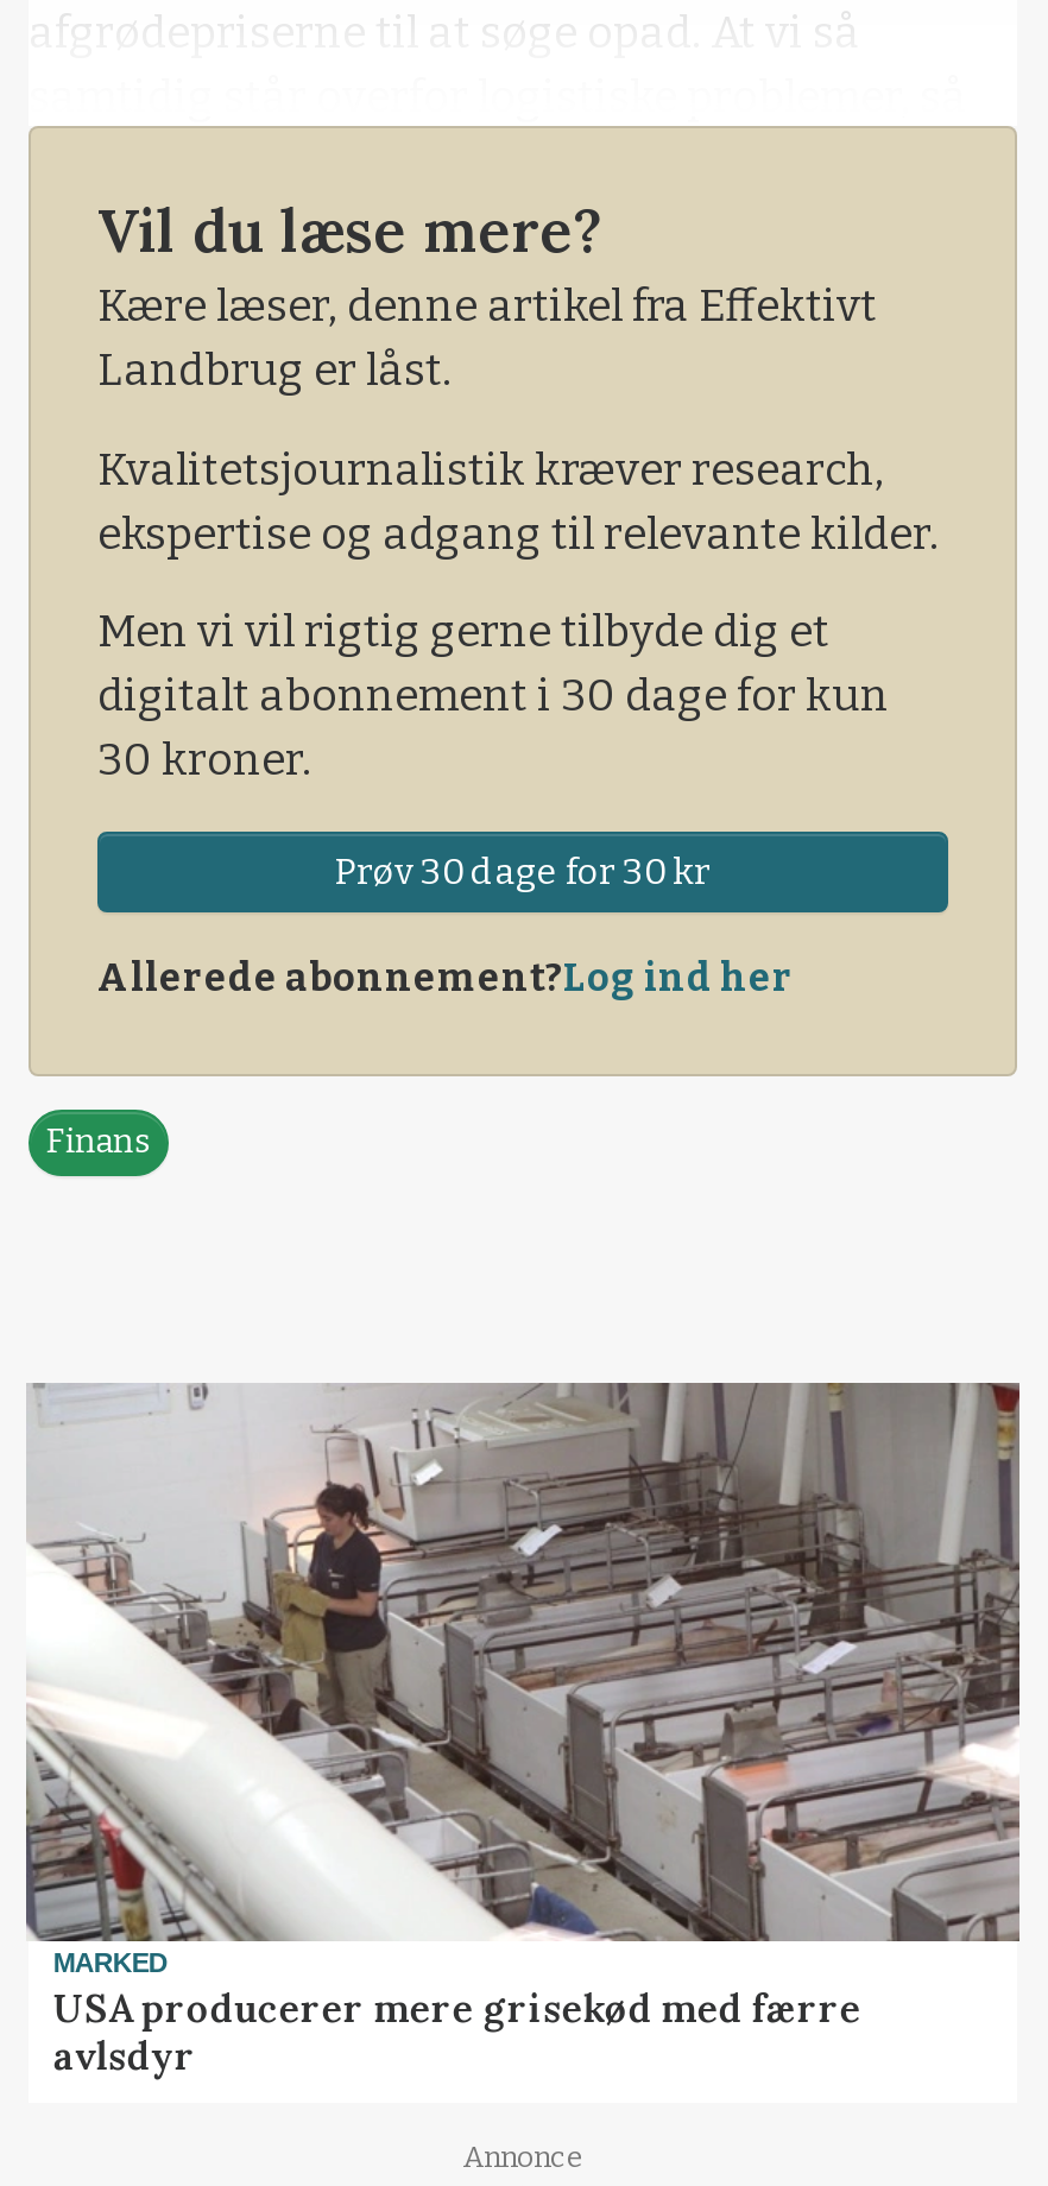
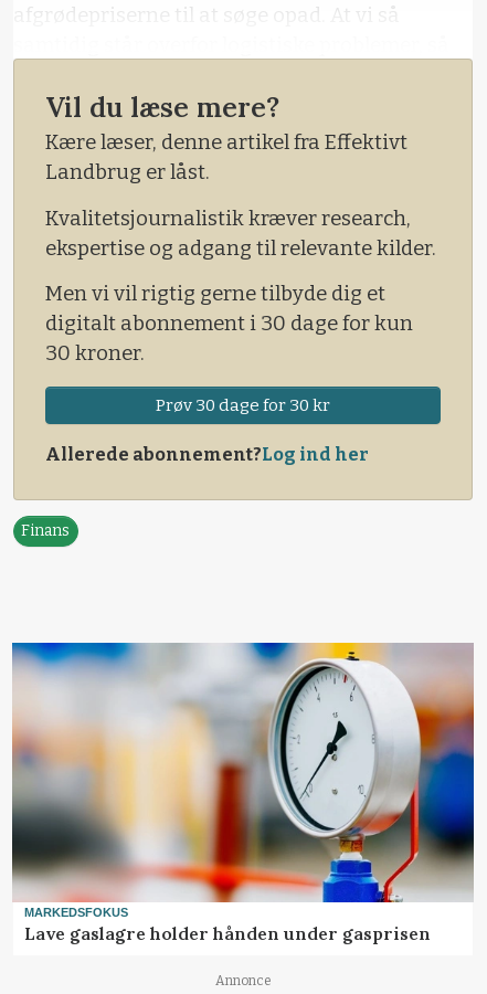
[26,1381,1022,2078] [image] | MARKED | USA producerer mere grisekød med færre | avlsdyr -> [11,642,475,944] [image] | MARKEDSFOKUS | Lave gaslagre holder hånden under gasprisen

